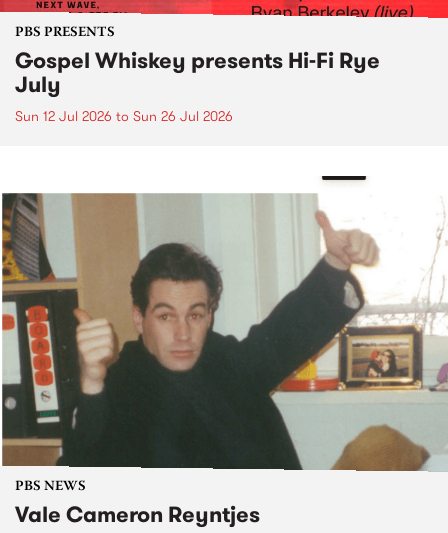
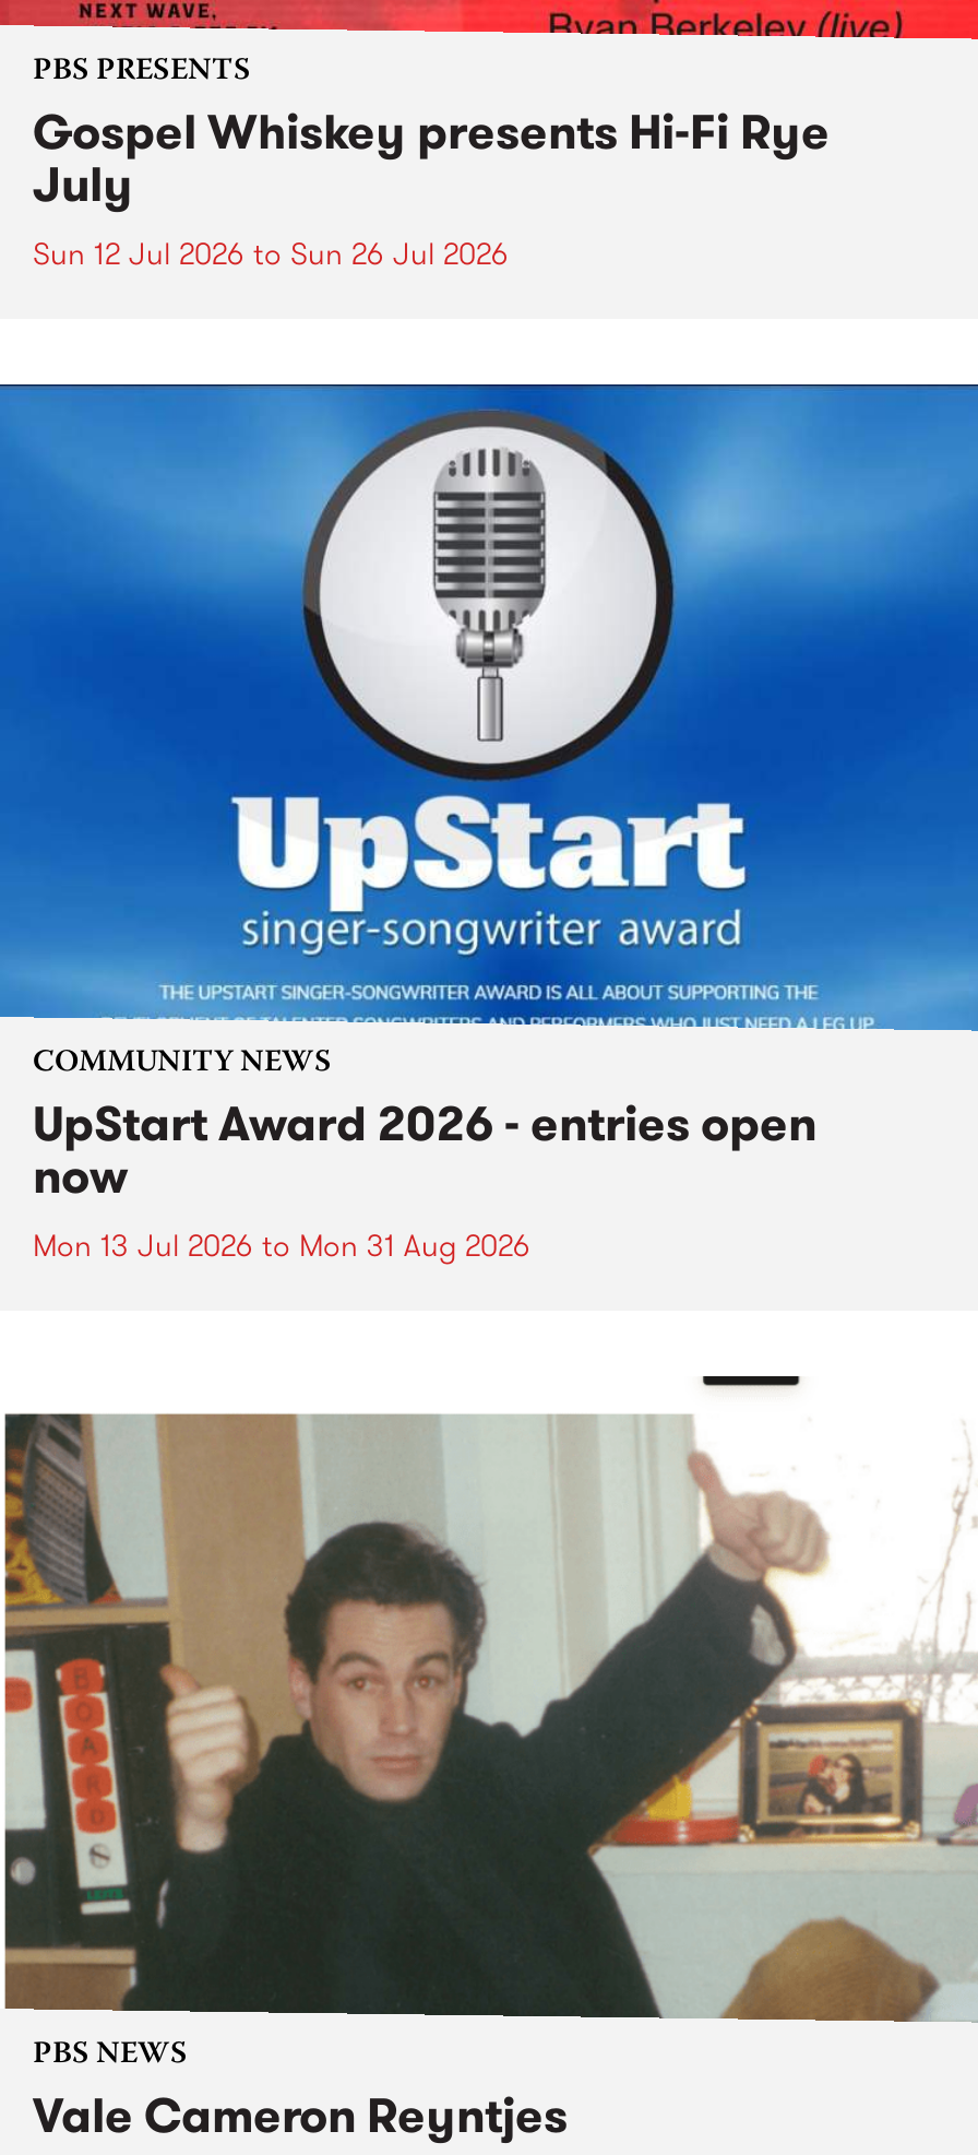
none -> [7,382,971,1267] [image] | COMMUNITY NEWS | UpStart Award 2026 - entries open | now | Mon 13 Jul 2026 to Mon 31 Aug 2026

